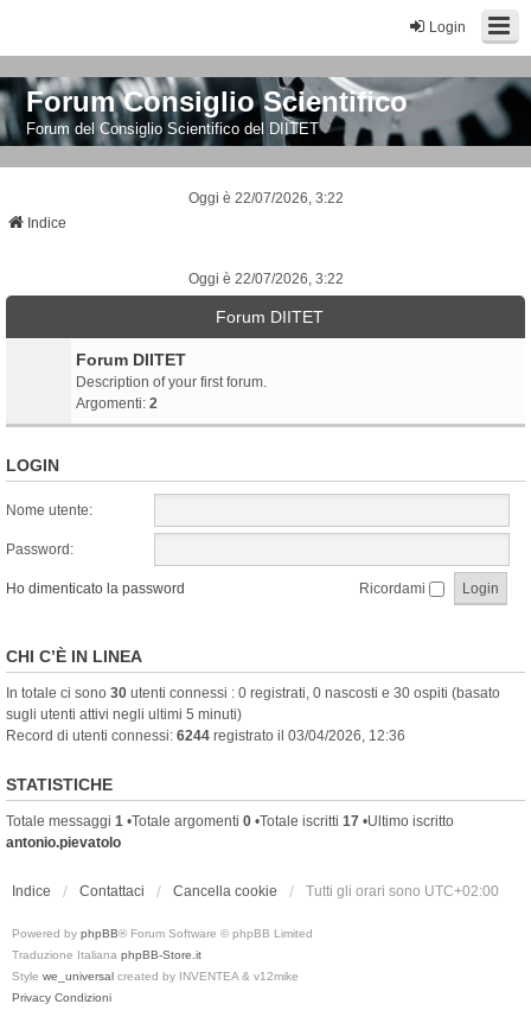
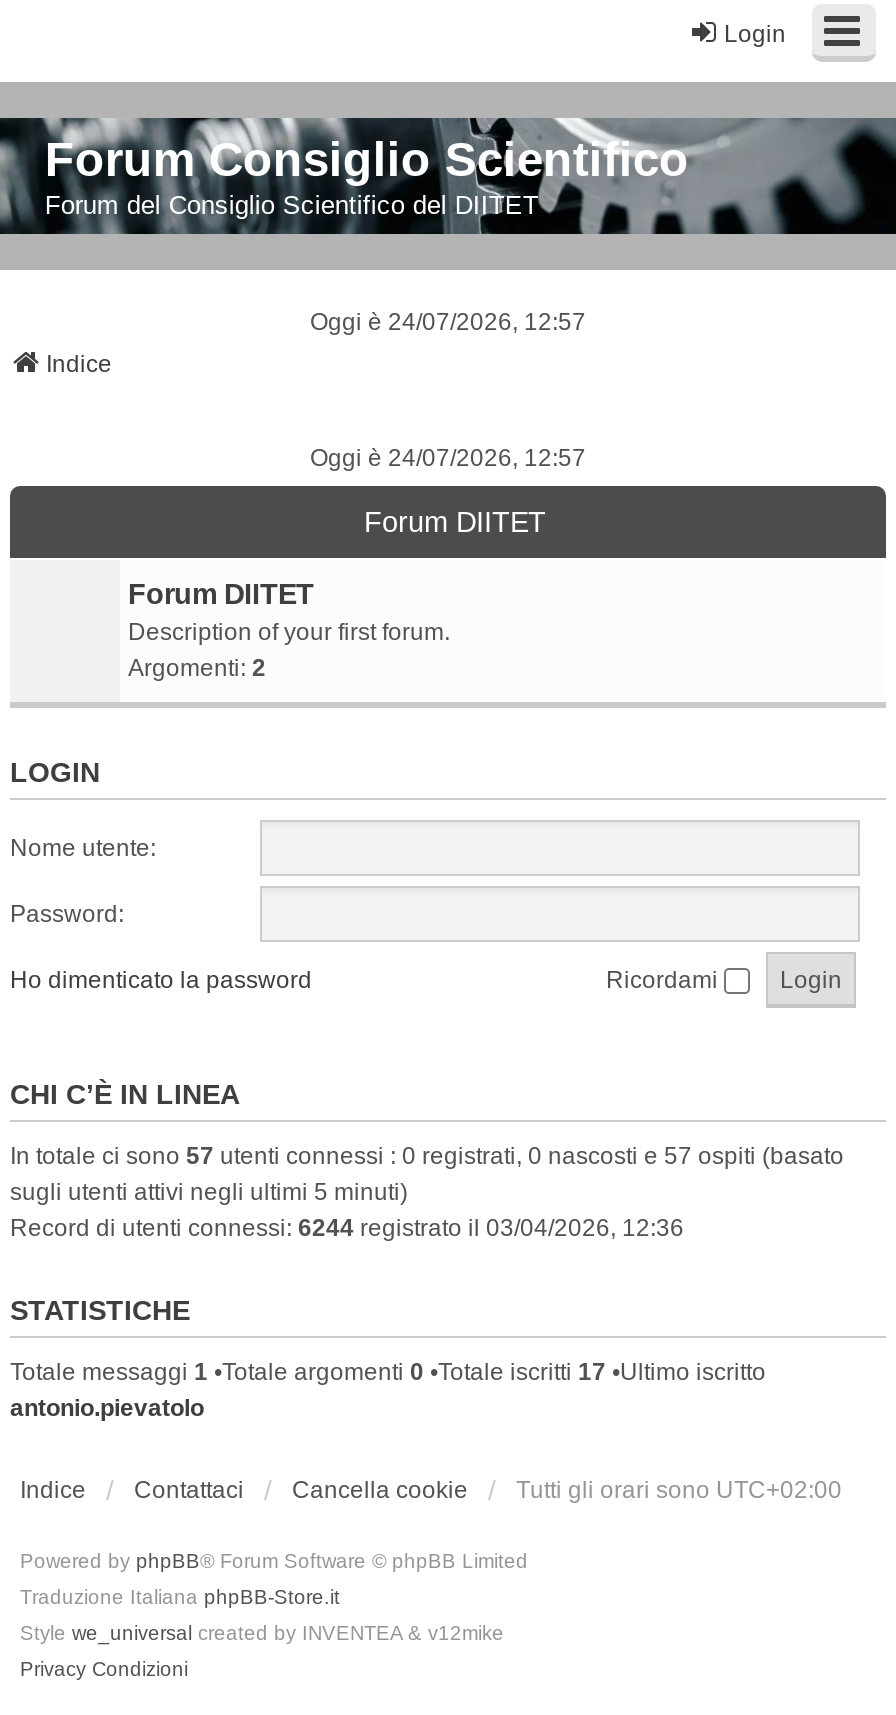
[188,190,343,207] Oggi è 22/07/2026, 3:22 -> [310,308,586,336] Oggi è 24/07/2026, 12:57
[188,271,343,287] Oggi è 22/07/2026, 3:22 -> [310,444,586,472] Oggi è 24/07/2026, 12:57
[6,685,500,702] In totale ci sono 30 utenti connessi : 0 registrati, 0 nascosti e 30 ospiti (basato -> [10,1142,844,1170] In totale ci sono 57 utenti connessi : 0 registrati, 0 nascosti e 57 ospiti (basato

